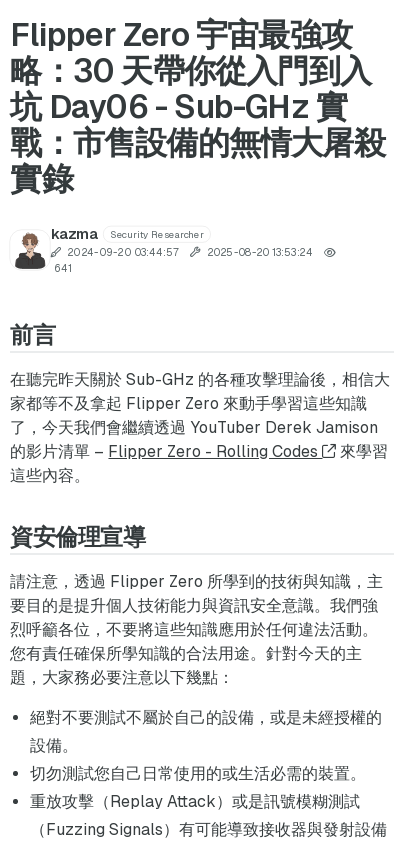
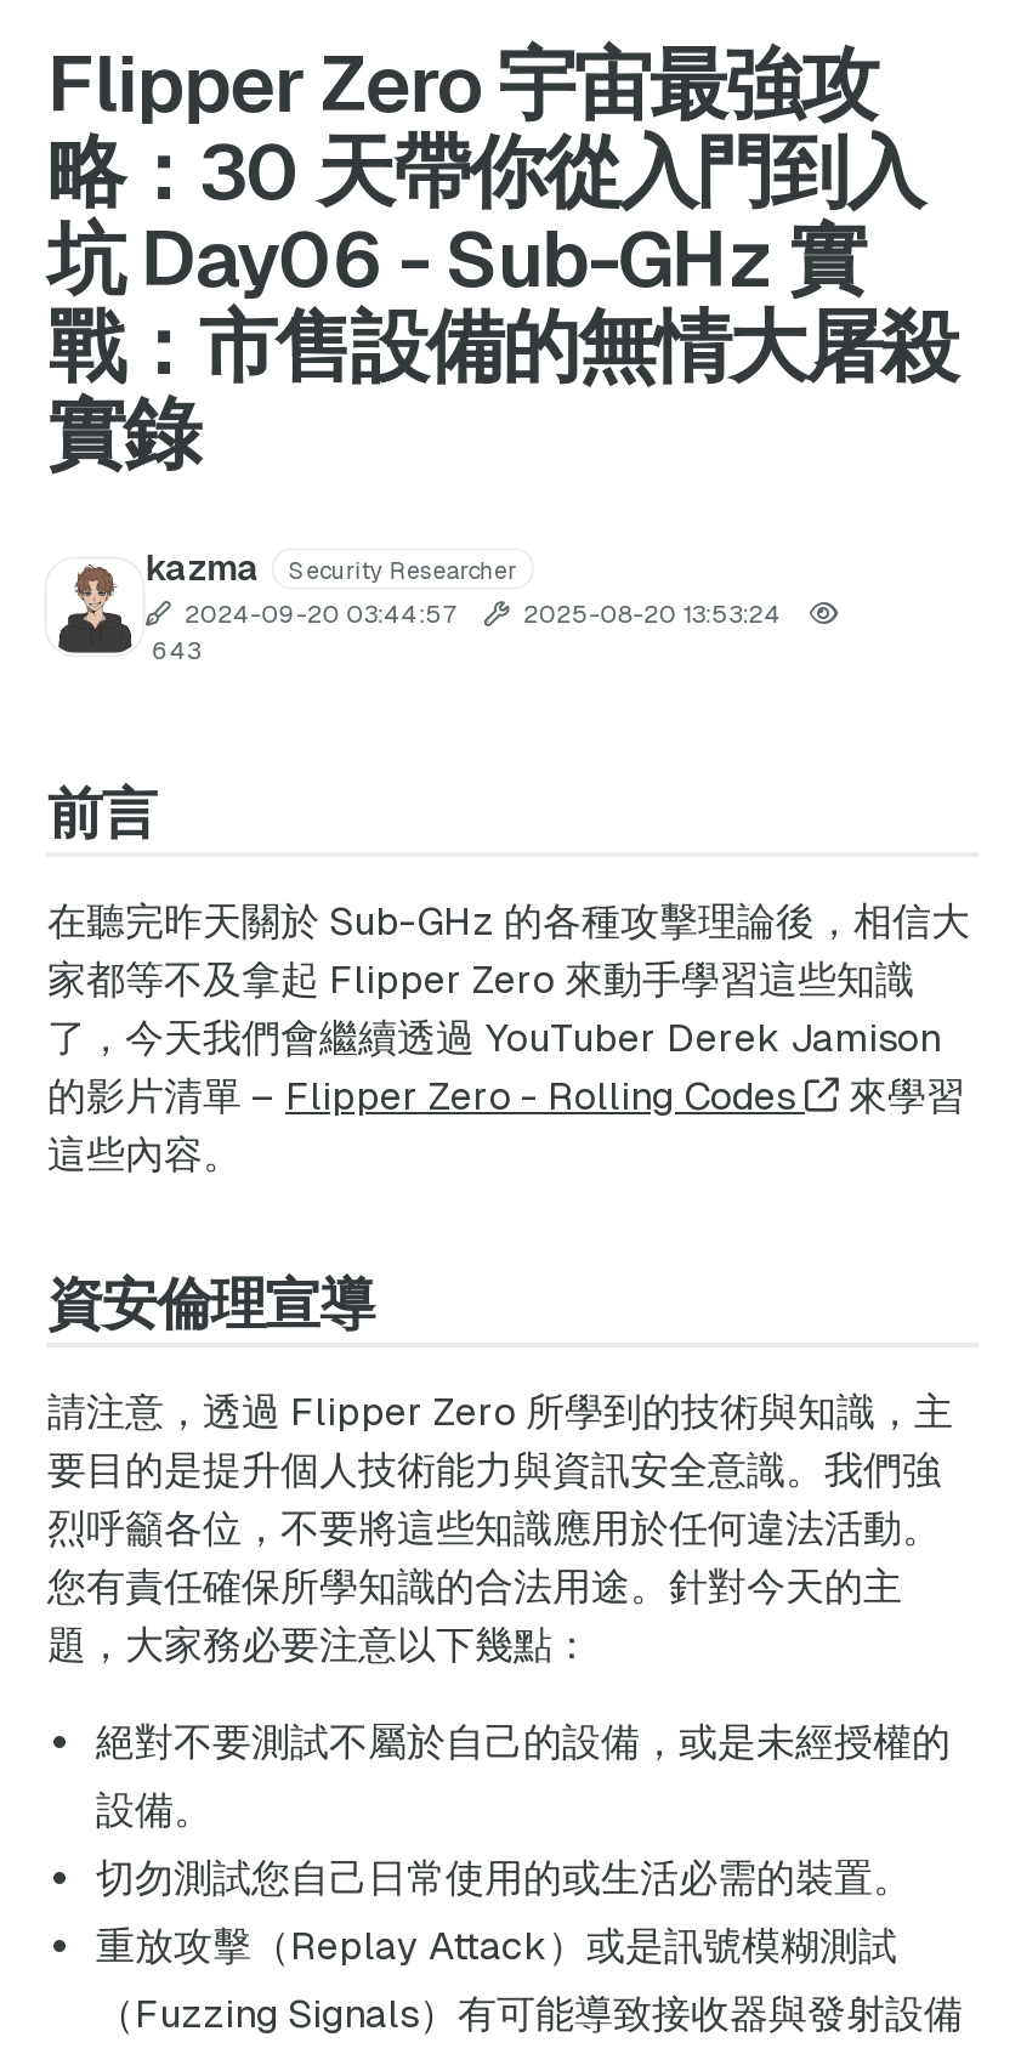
[54,262,72,275] 641 -> [152,637,201,667] 643

